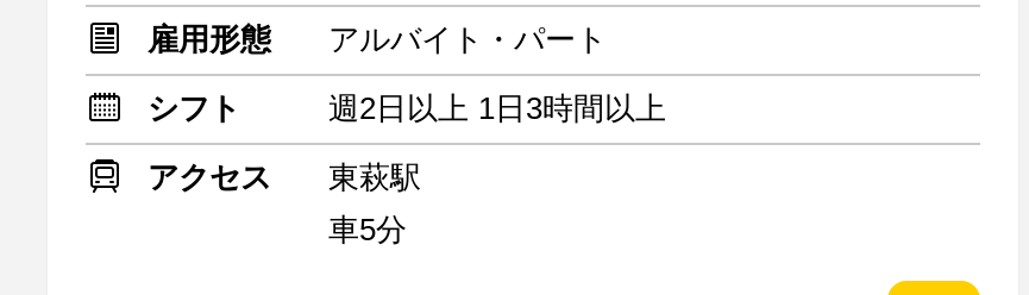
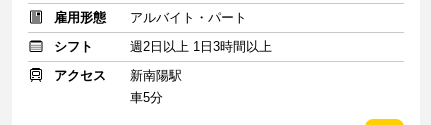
[328,159,421,195] 東萩駅 -> [130,68,182,83] 新南陽駅

